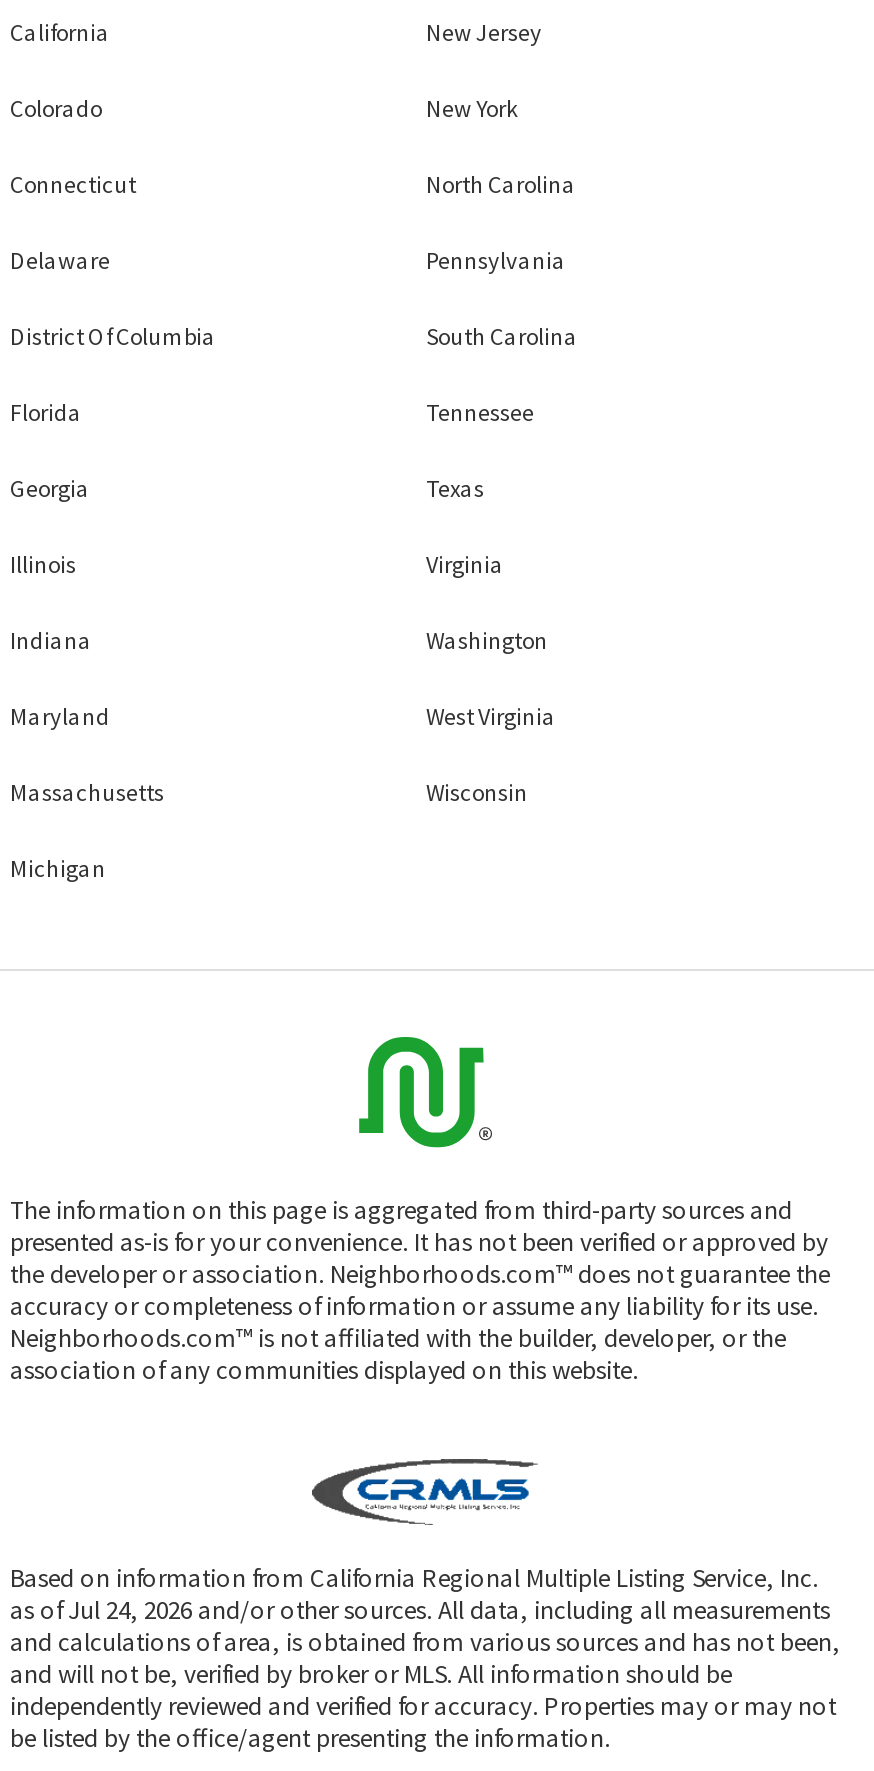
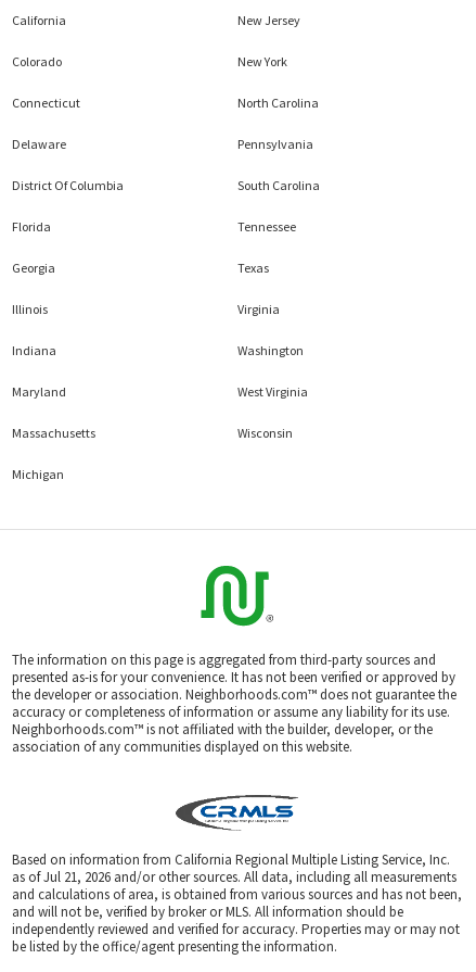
[10,1594,830,1628] as of Jul 24, 2026 and/or other sources. All data, including all measurements -> [12,868,456,887] as of Jul 21, 2026 and/or other sources. All data, including all measurements

